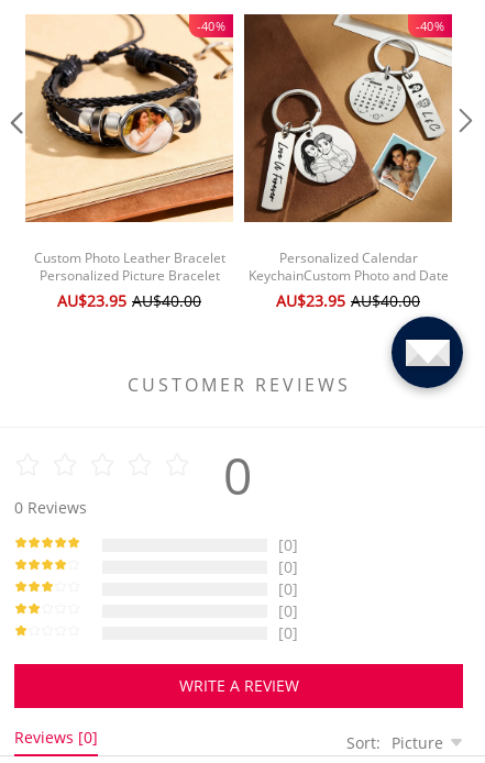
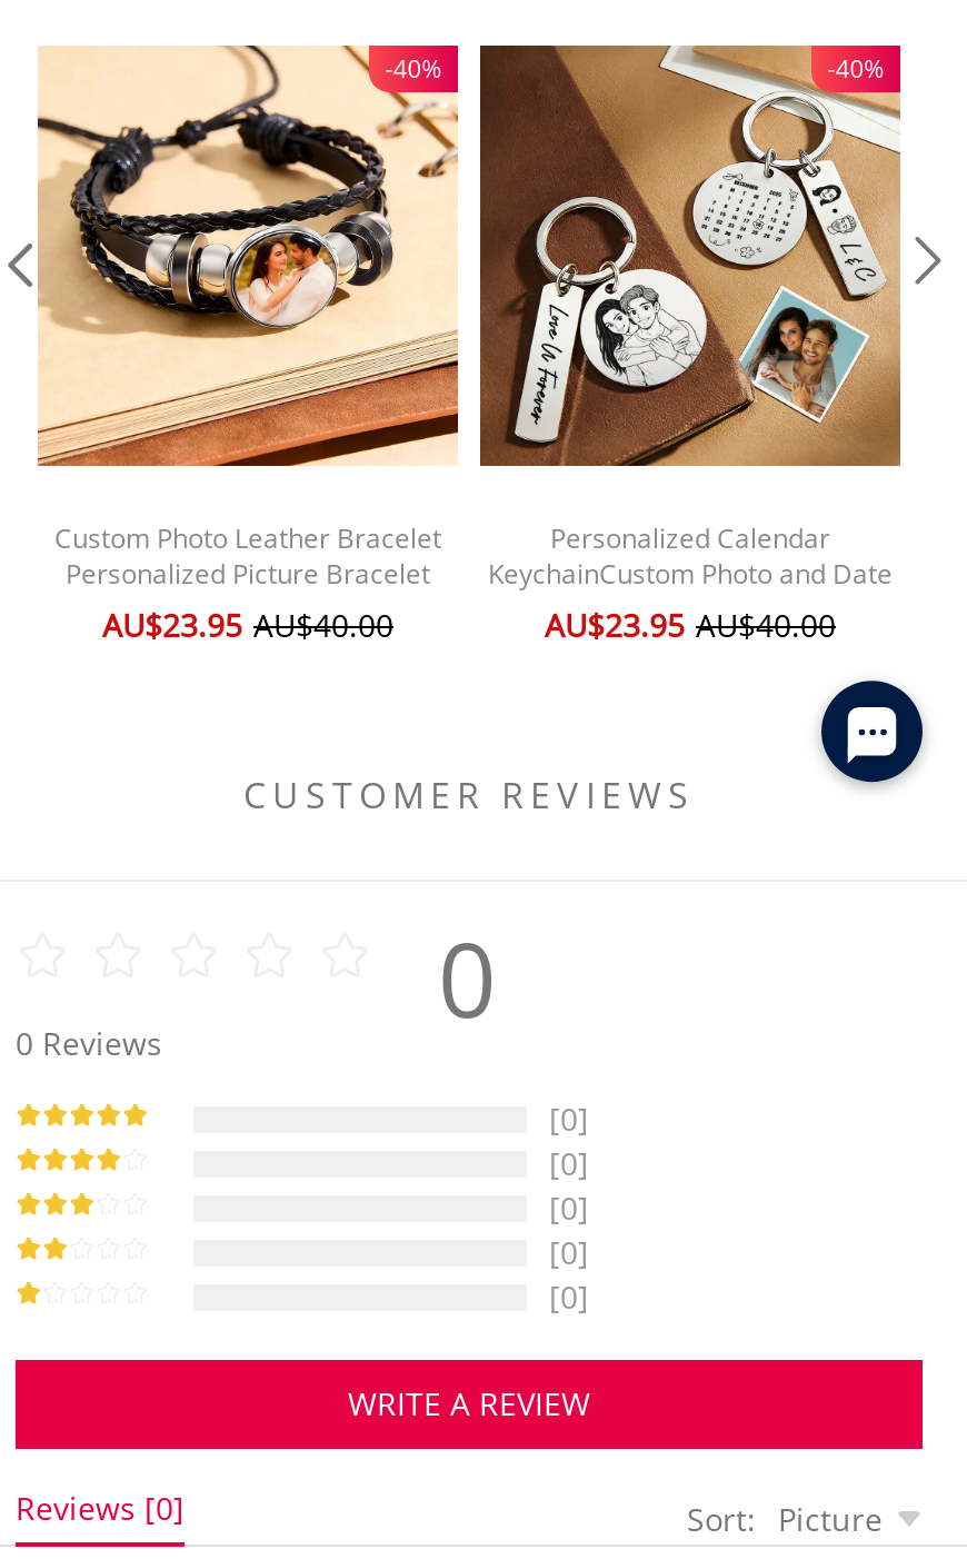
[389,316,460,392] [image] -> [776,659,914,808] [image]

